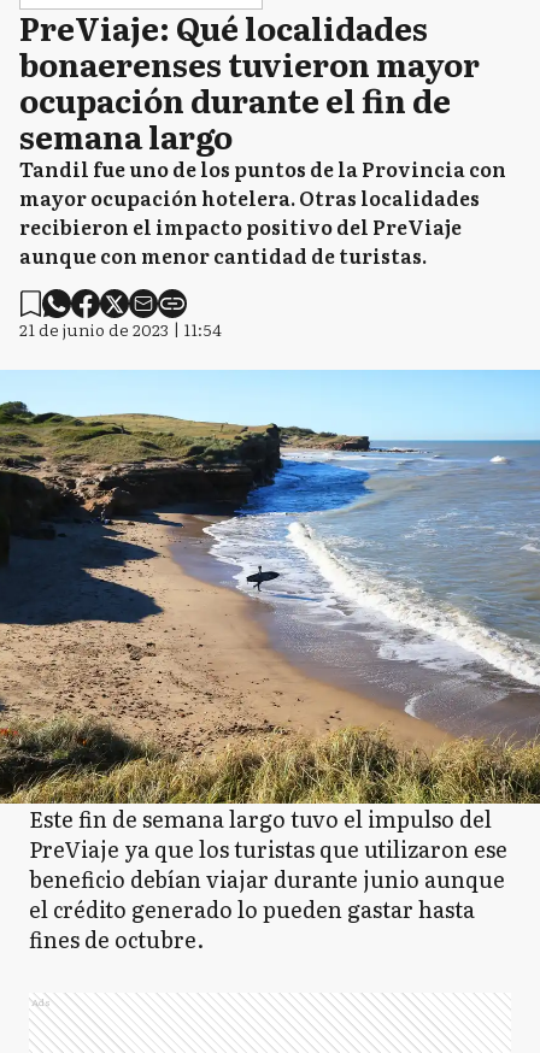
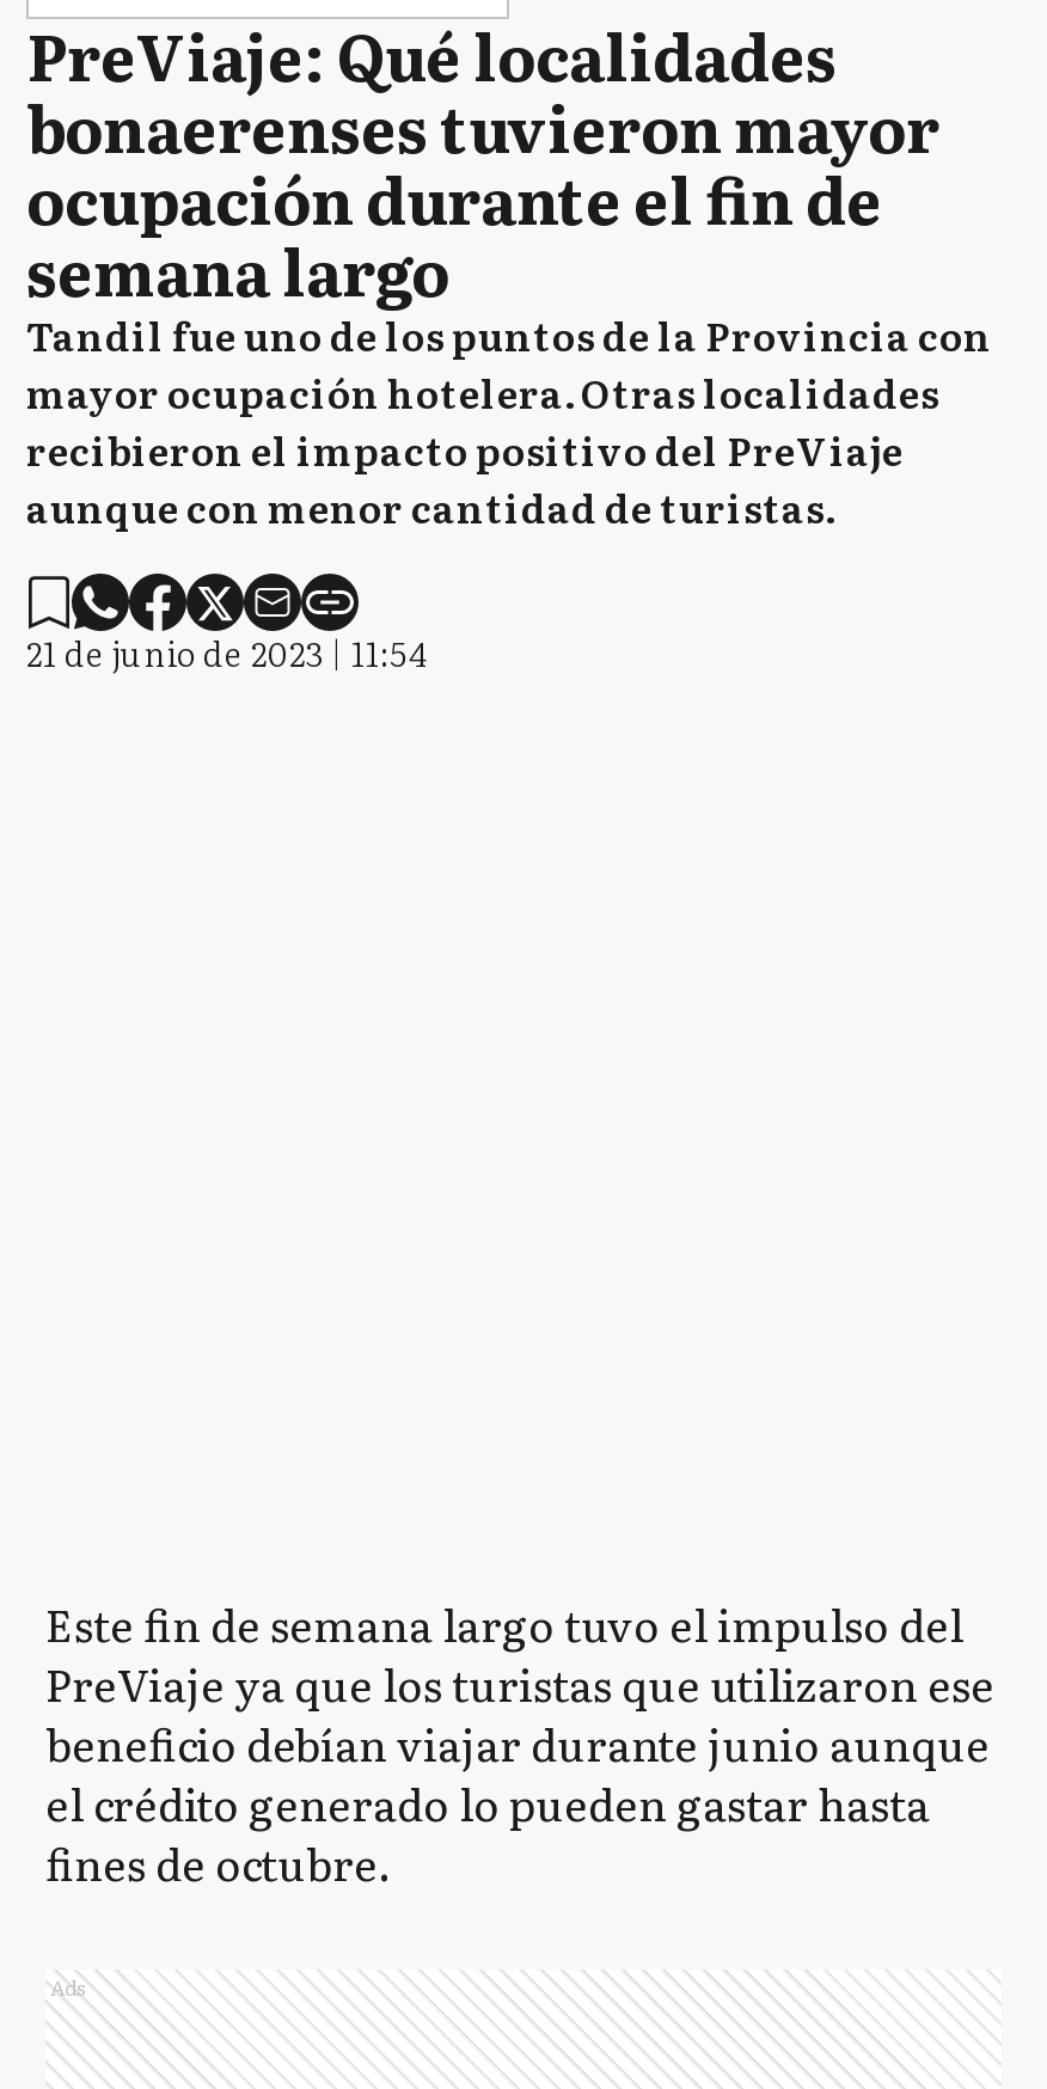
[4,369,536,805] [image] -> none

